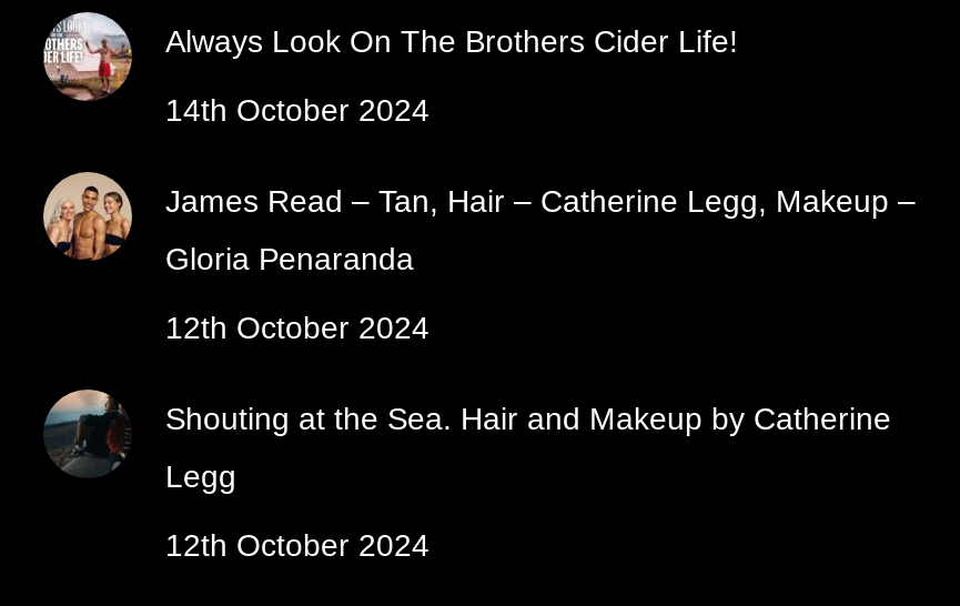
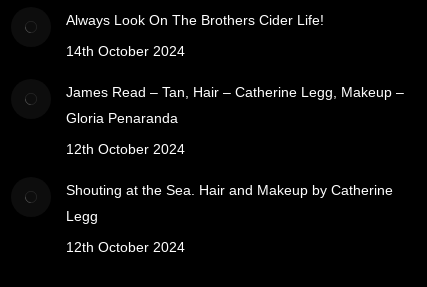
[41,10,134,103] [image] -> none
[41,170,134,263] [image] -> none
[43,387,125,476] [image] -> none

